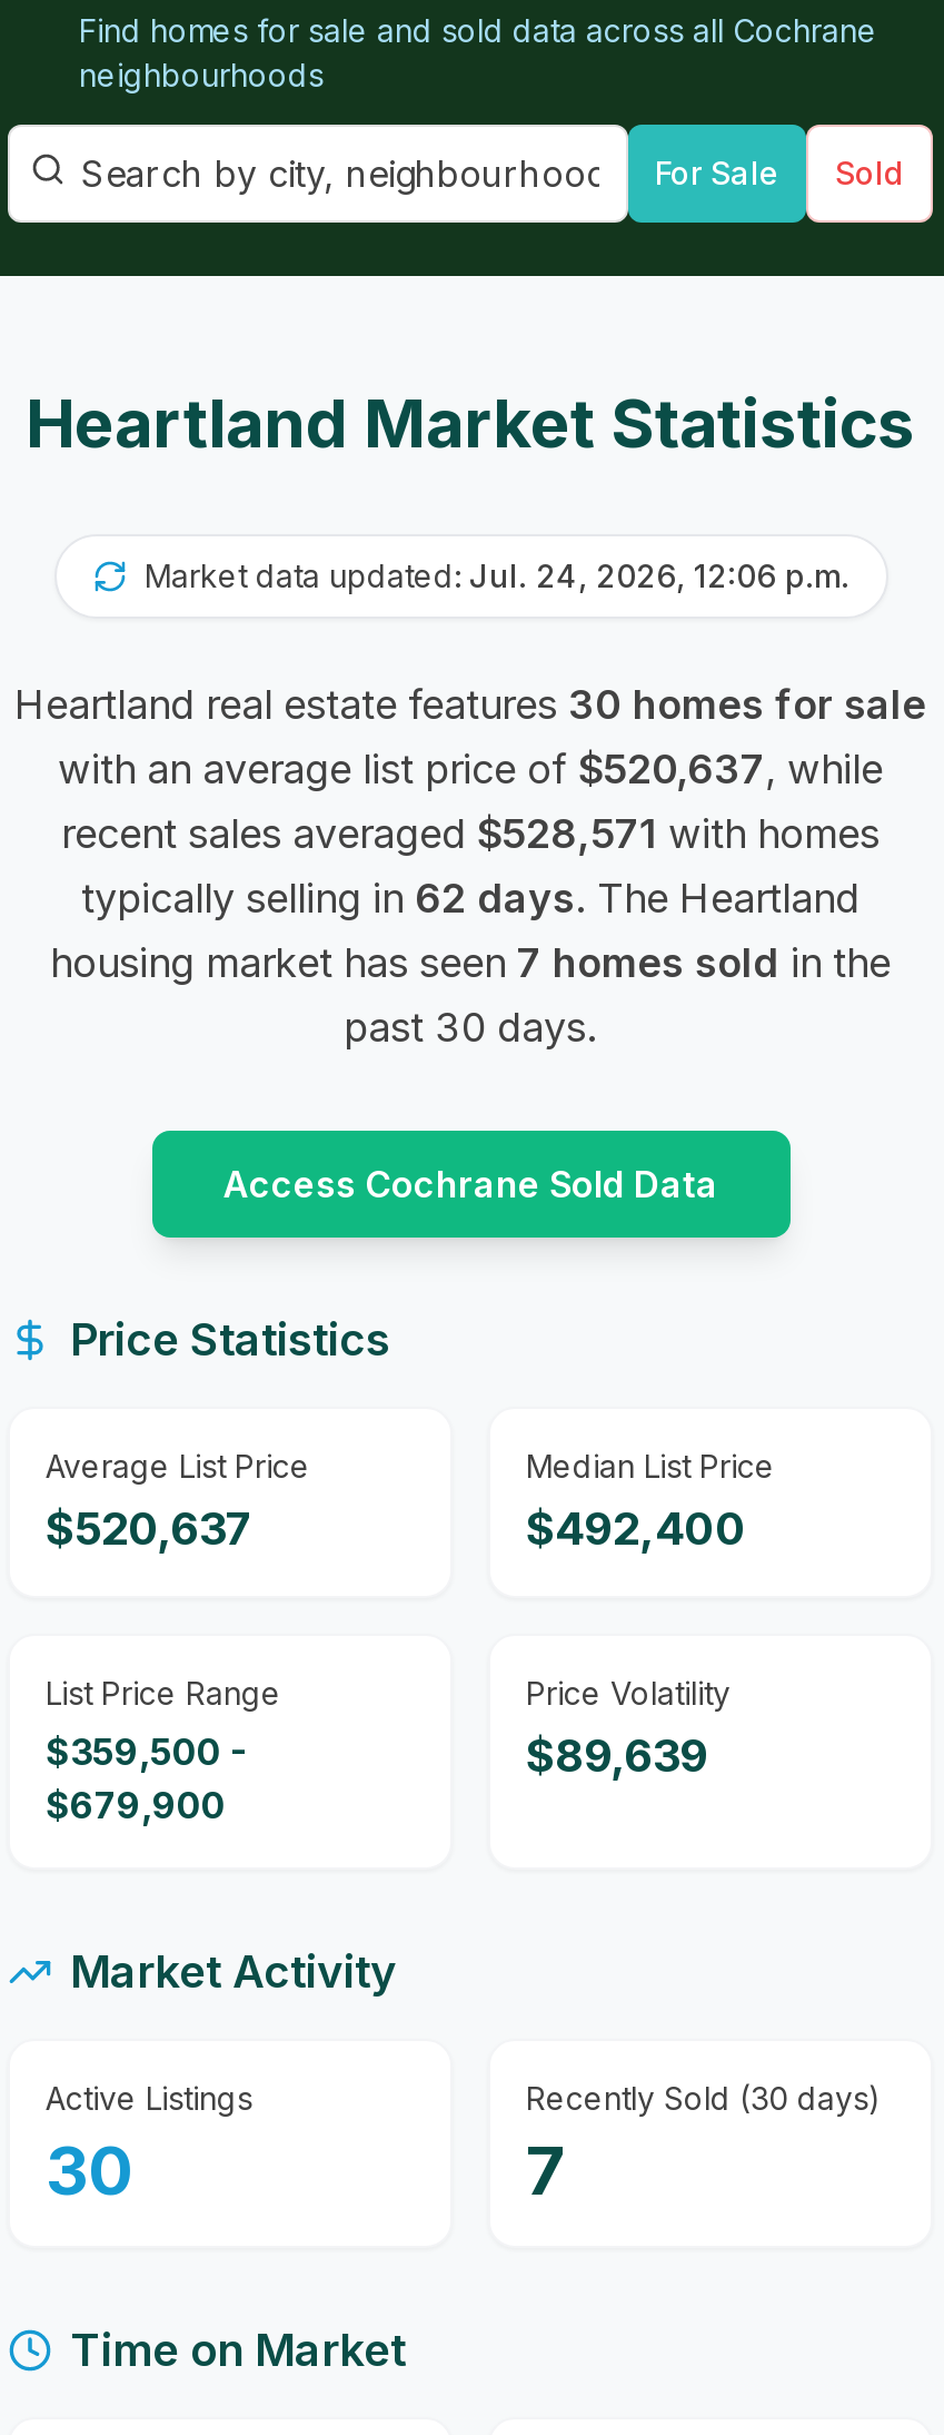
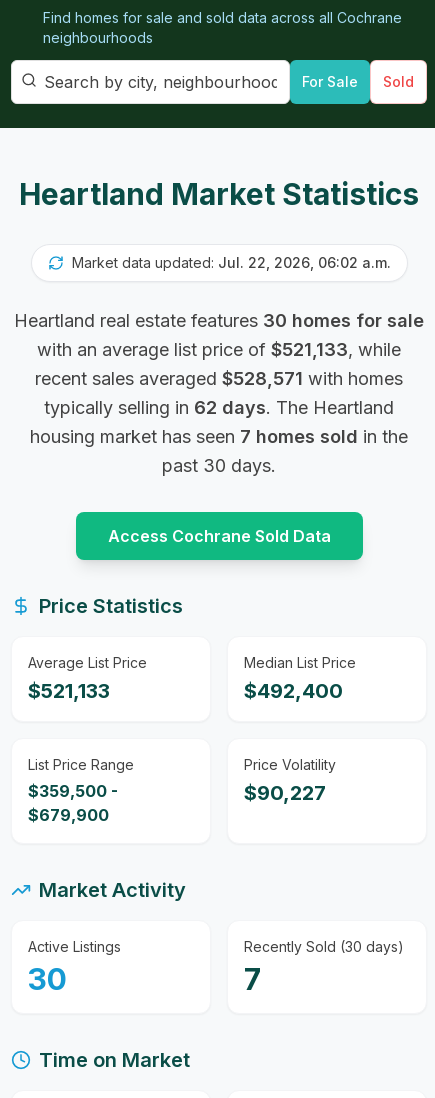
[145,556,849,594] Market data updated: Jul. 24, 2026, 12:06 p.m. -> [71,254,390,271] Market data updated: Jul. 22, 2026, 06:02 a.m.
[58,746,883,792] with an average list price of $520,637, while -> [37,339,401,360] with an average list price of $521,133, while
[46,1502,252,1556] $520,637 -> [28,679,110,703] $521,133
[526,1729,708,1783] $89,639 -> [244,781,326,805] $90,227

